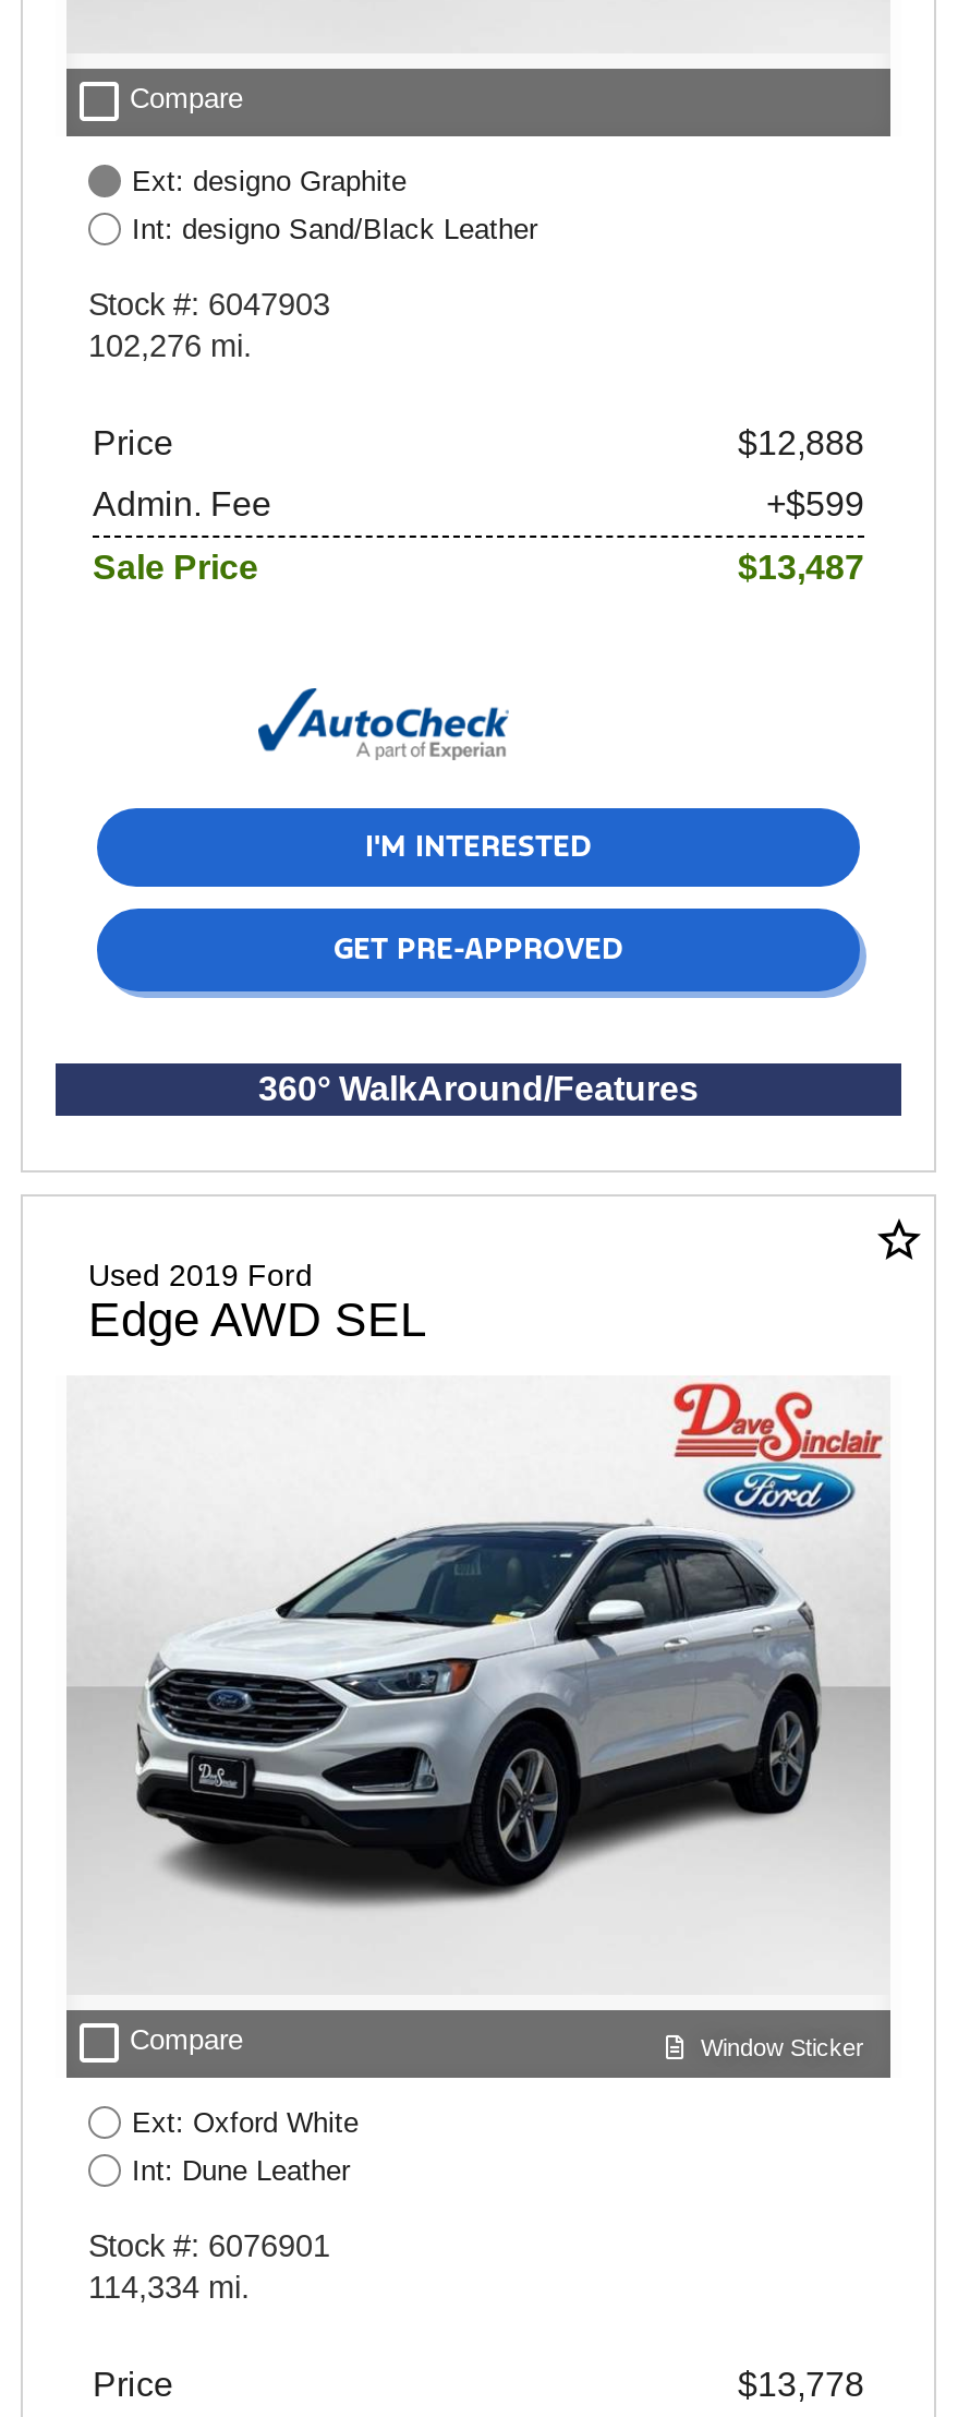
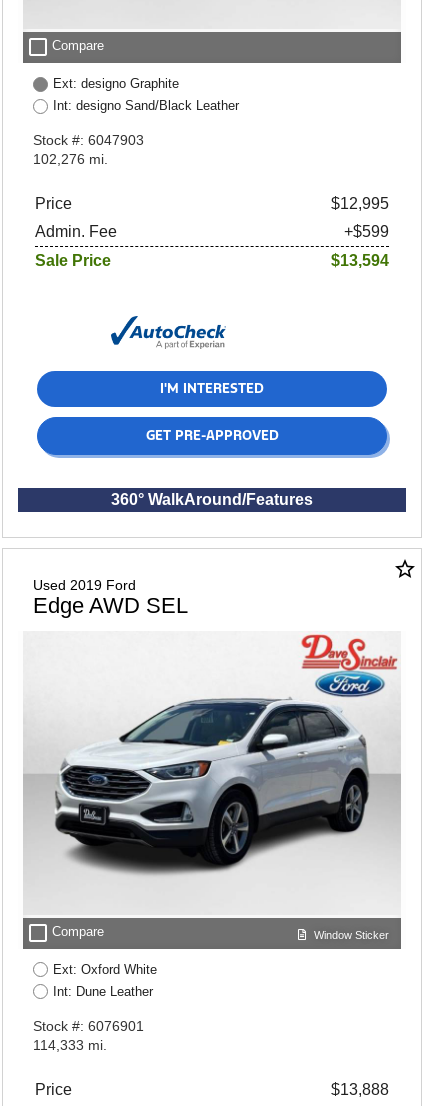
[738,425,864,462] $12,888 -> [331,195,389,212] $12,995
[738,549,864,586] $13,487 -> [331,252,389,269] $13,594
[88,2269,250,2304] 114,334 mi. -> [33,1037,107,1053] 114,333 mi.
[738,2365,864,2402] $13,778 -> [331,1081,389,1098] $13,888

